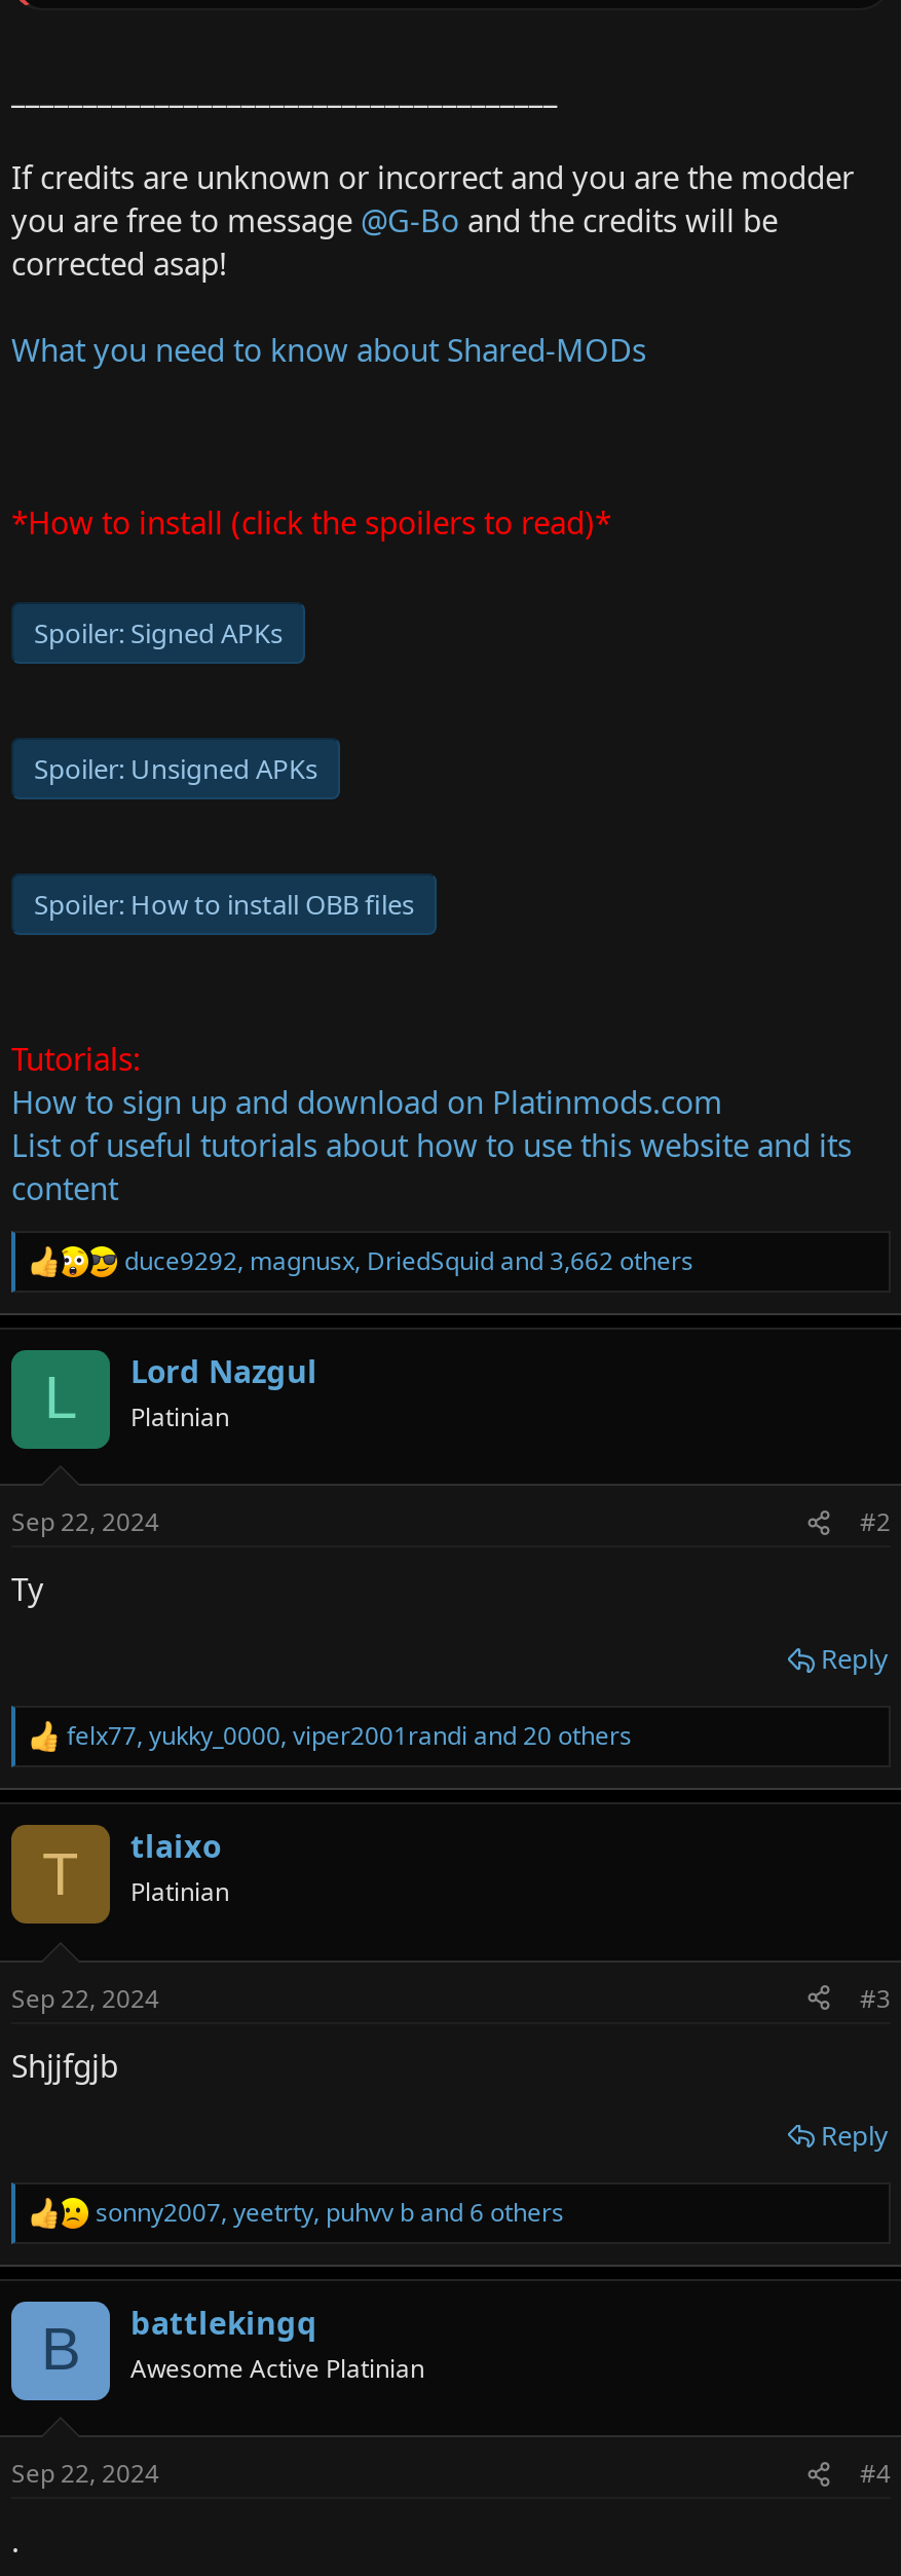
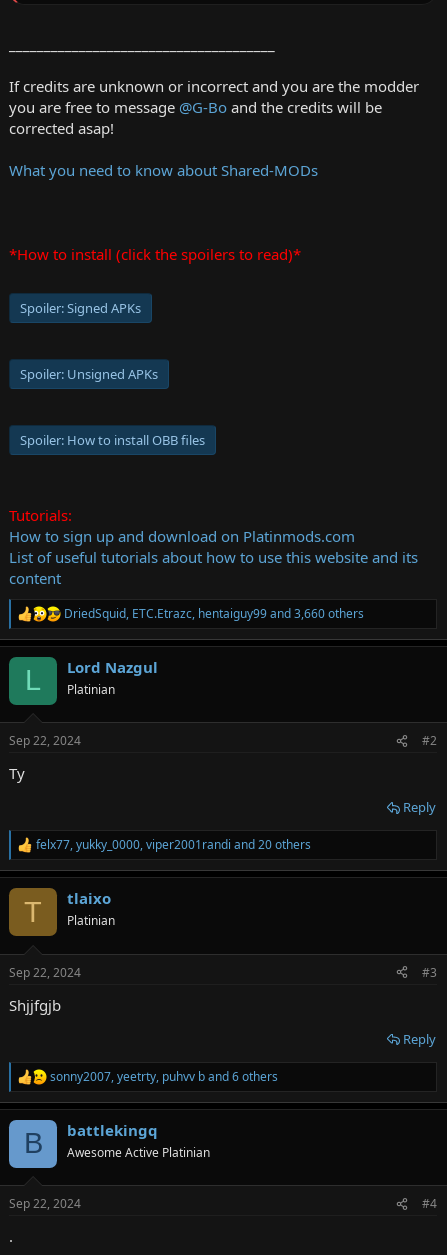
[124,1243,693,1278] duce9292, magnusx, DriedSquid and 3,662 others -> [64,605,364,622] DriedSquid, ETC.Etrazc, hentaiguy99 and 3,660 others

